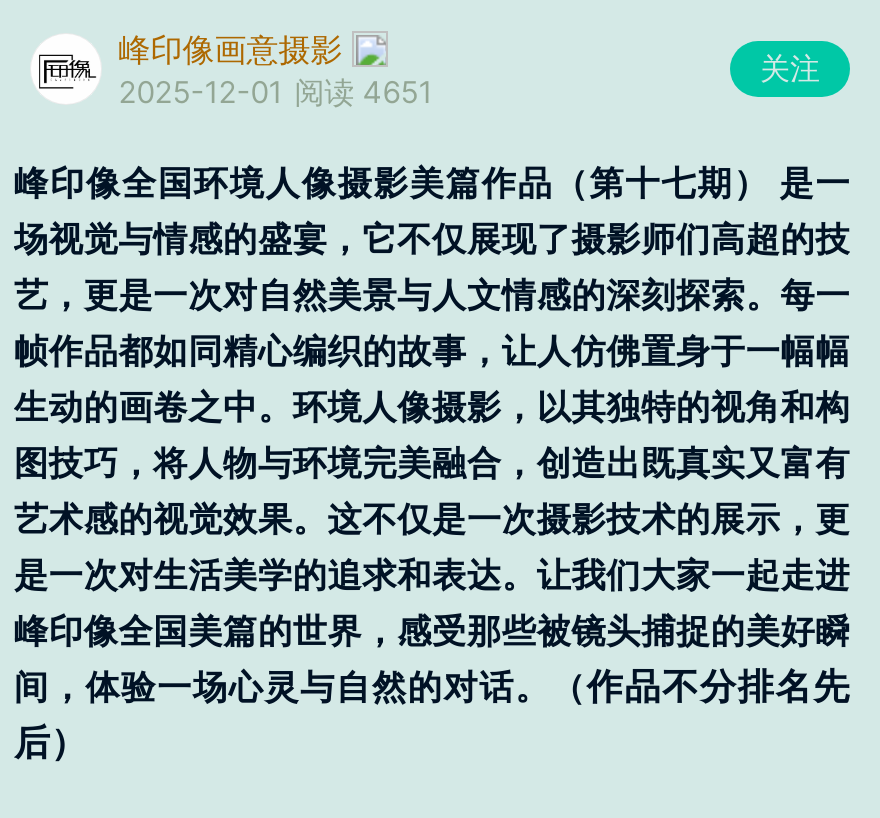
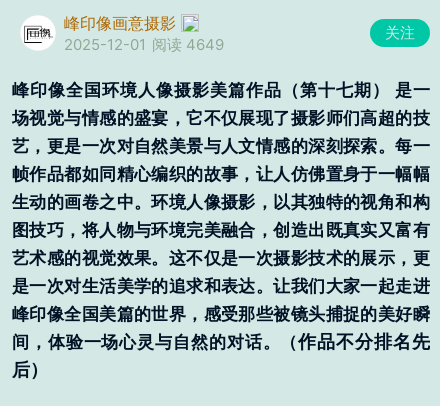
[118,73,432,111] 2025-12-01 阅读 4651 -> [64,35,224,54] 2025-12-01 阅读 4649

